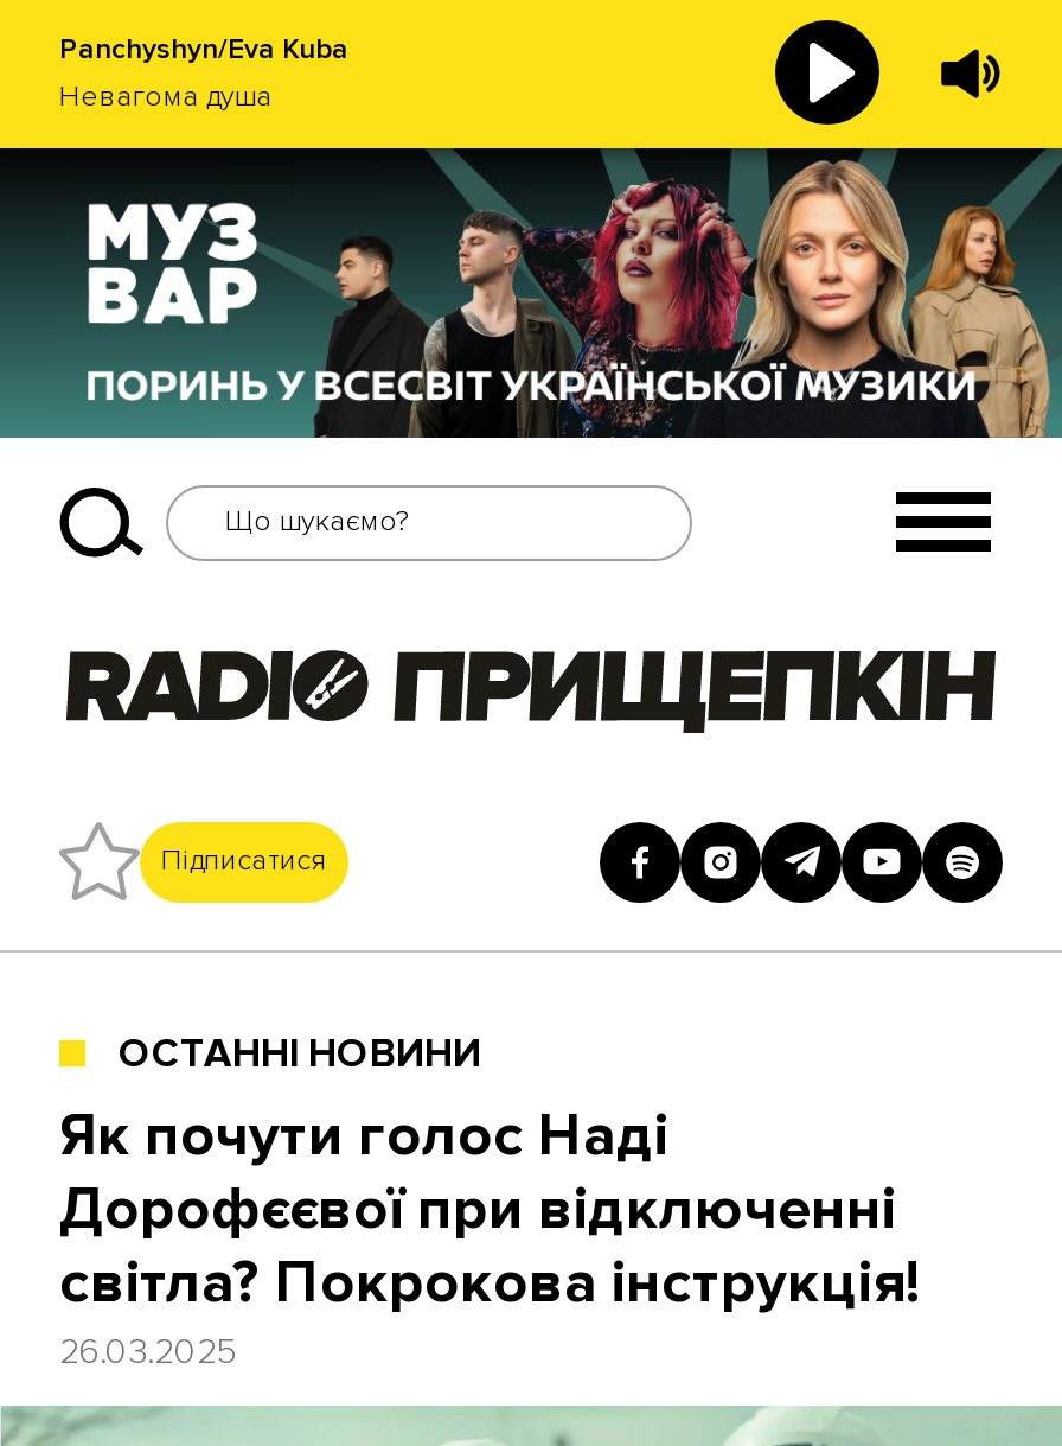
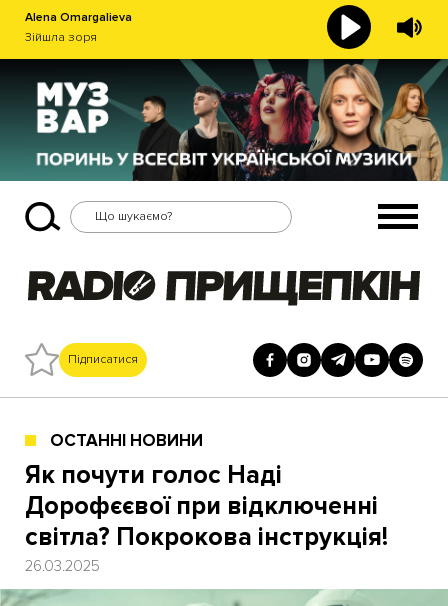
[59,32,348,115] Panchyshyn/Eva Kuba | Невагома душа -> [25,10,132,45] Alena Omargalieva | Зійшла зоря

